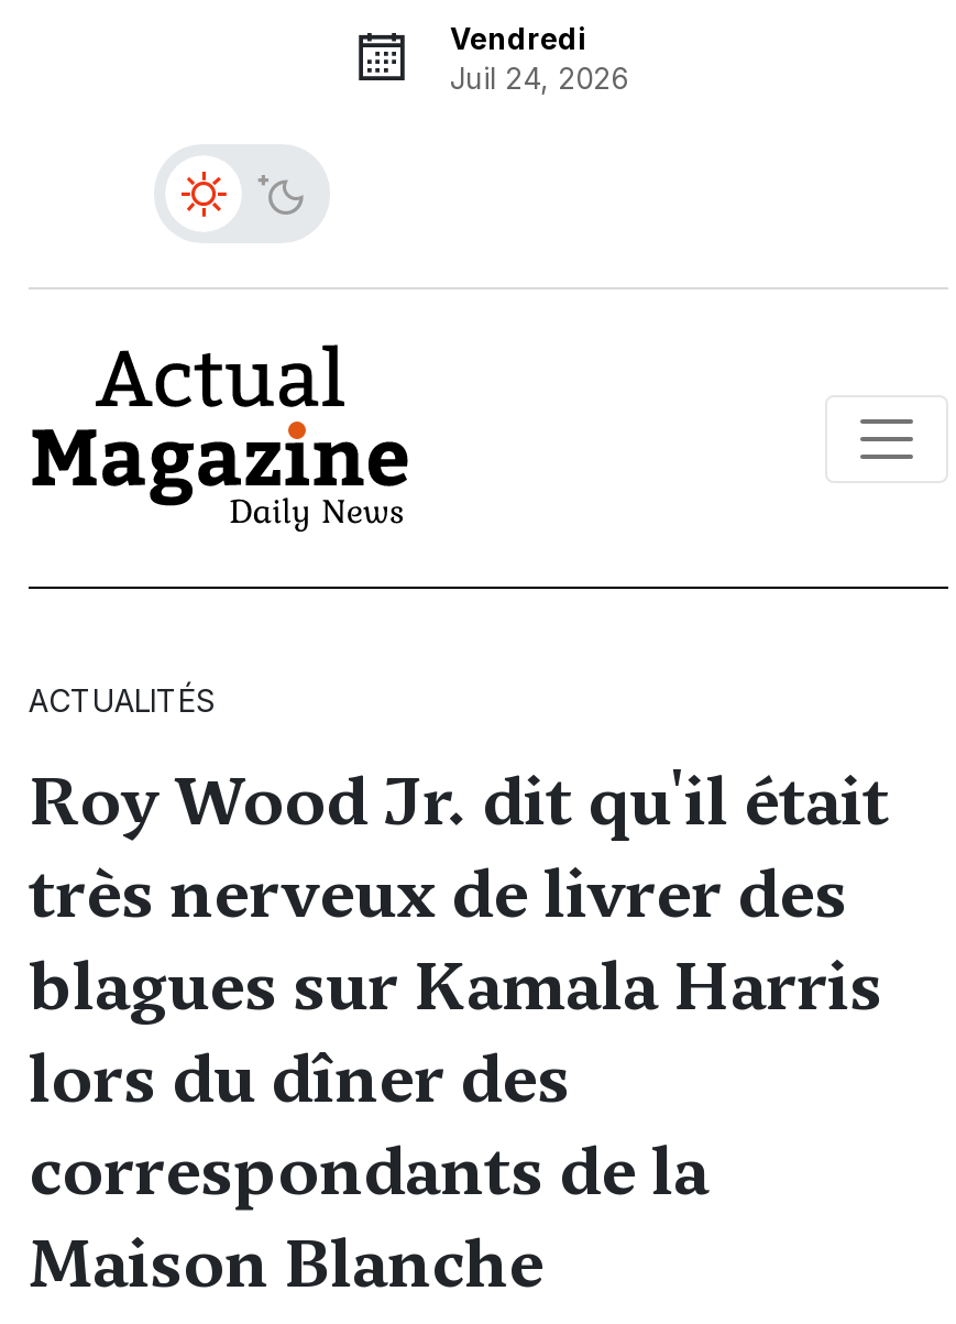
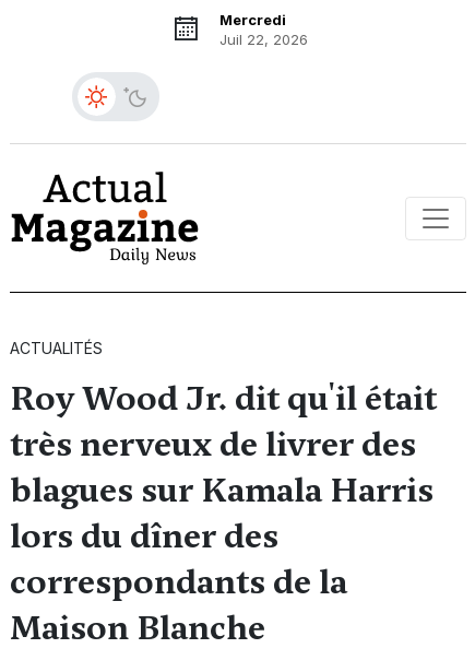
[450,21,628,96] Vendredi | Juil 24, 2026 -> [219,11,307,48] Mercredi | Juil 22, 2026

